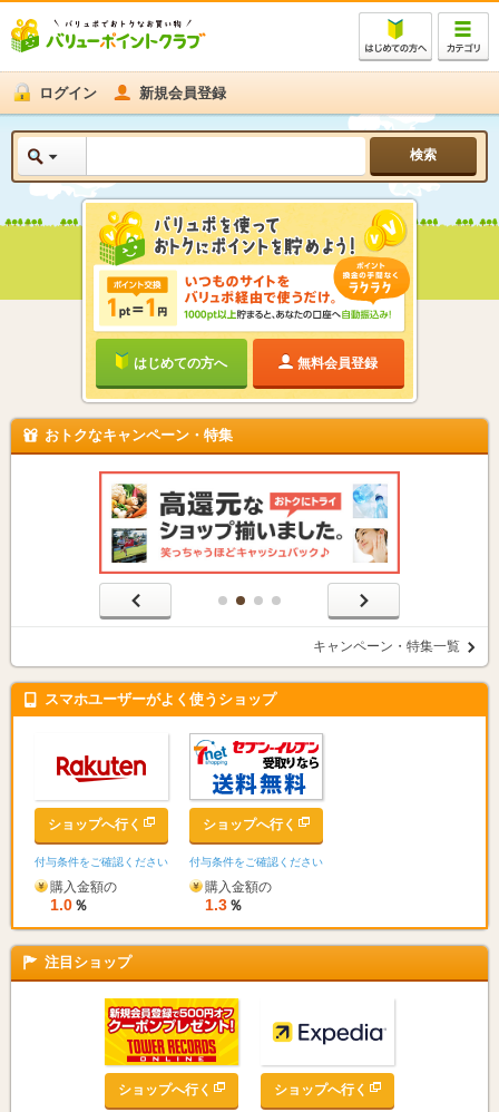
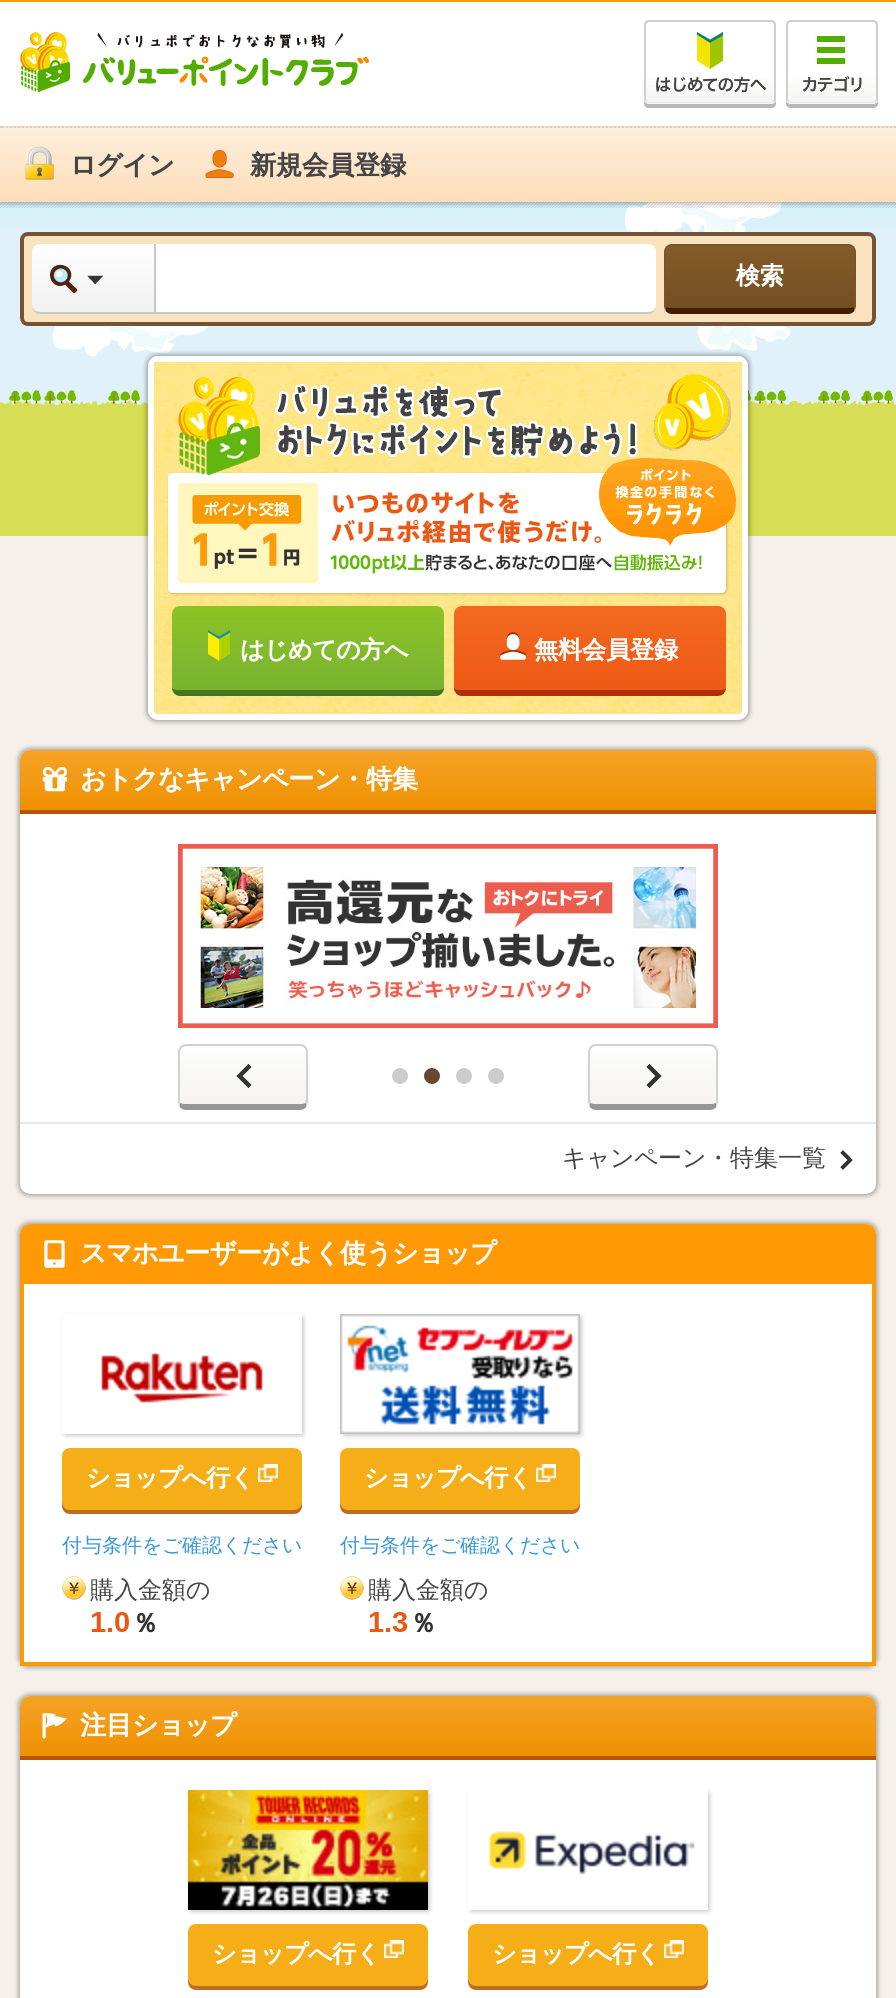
[104,998,239,1066] [image] -> [186,1790,430,1912] [image]

